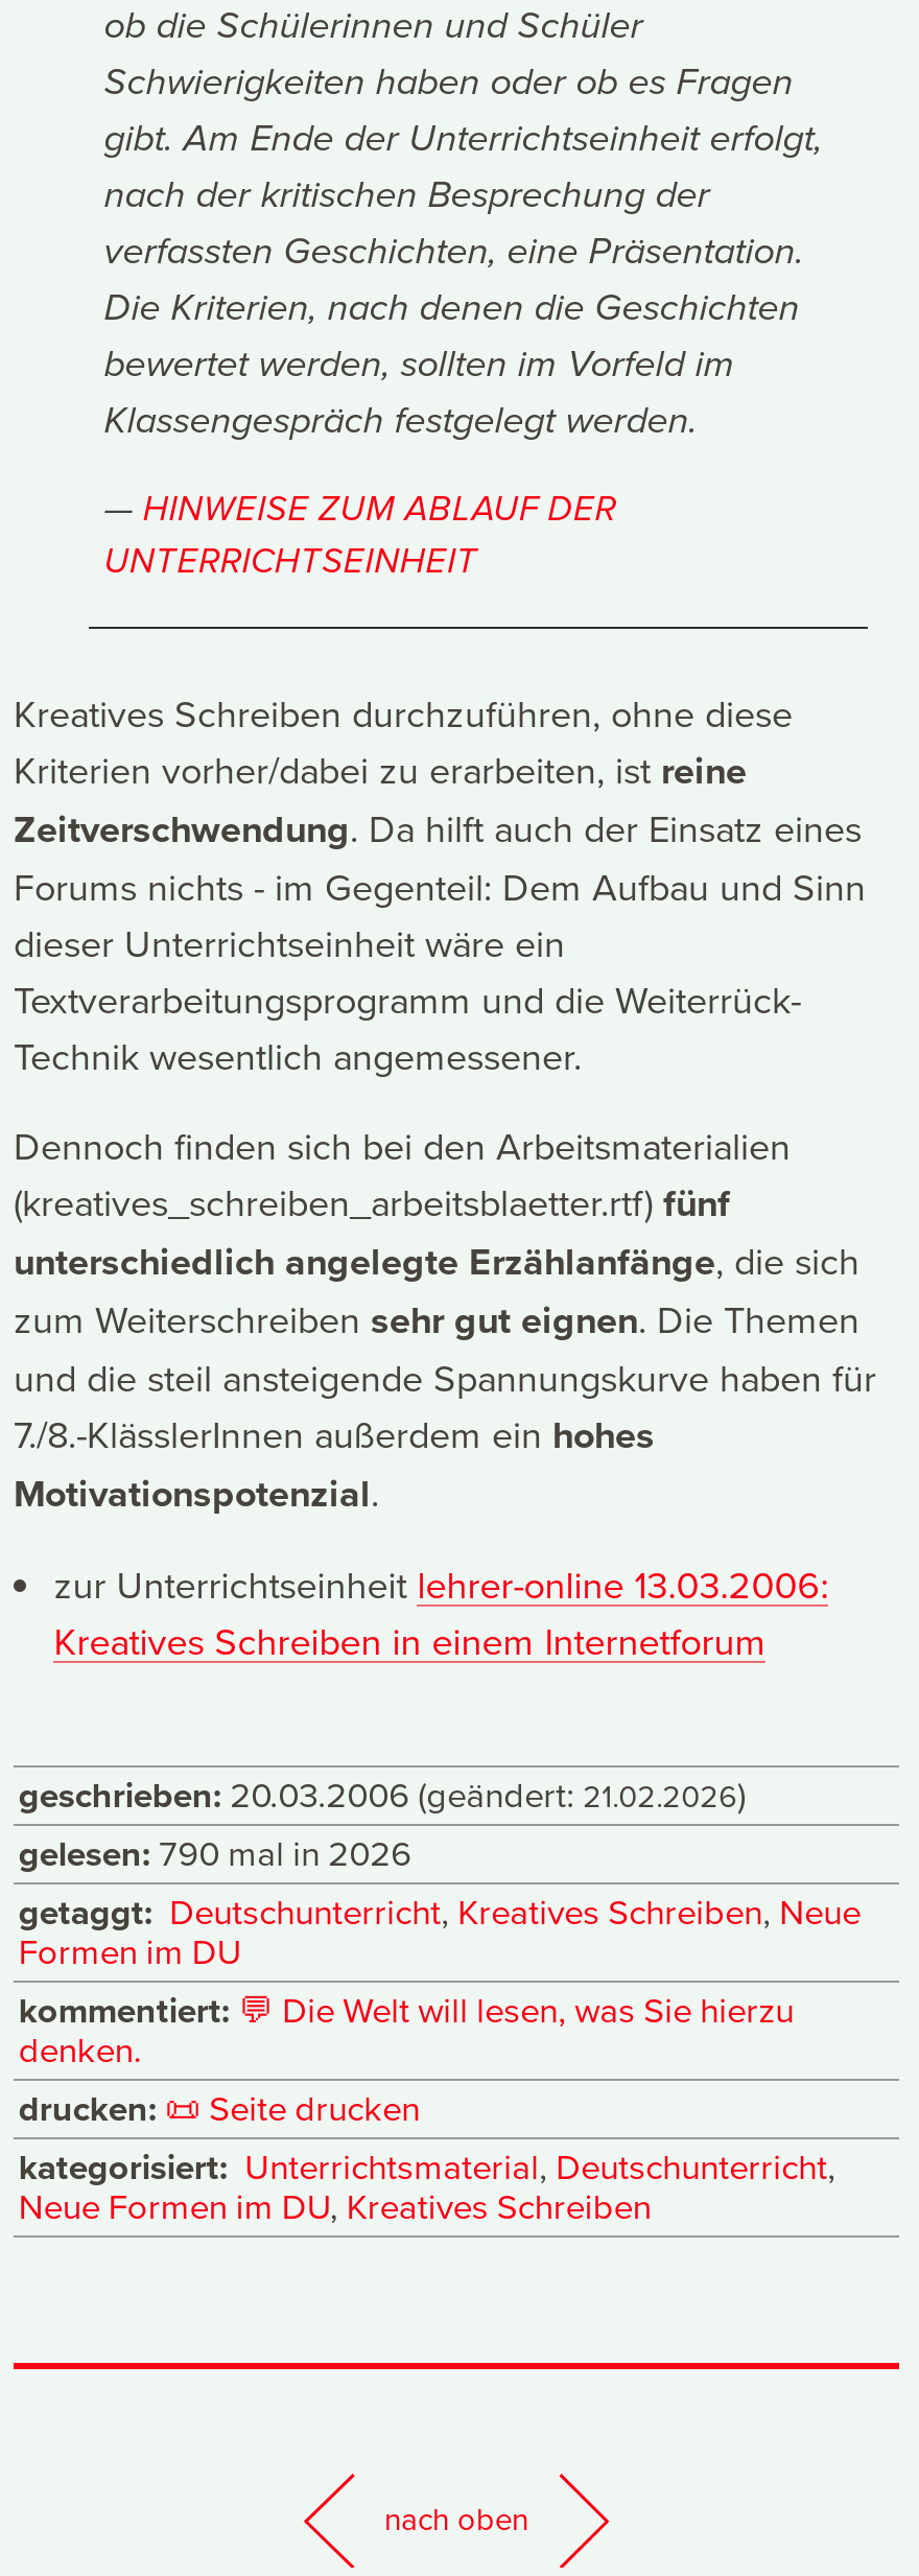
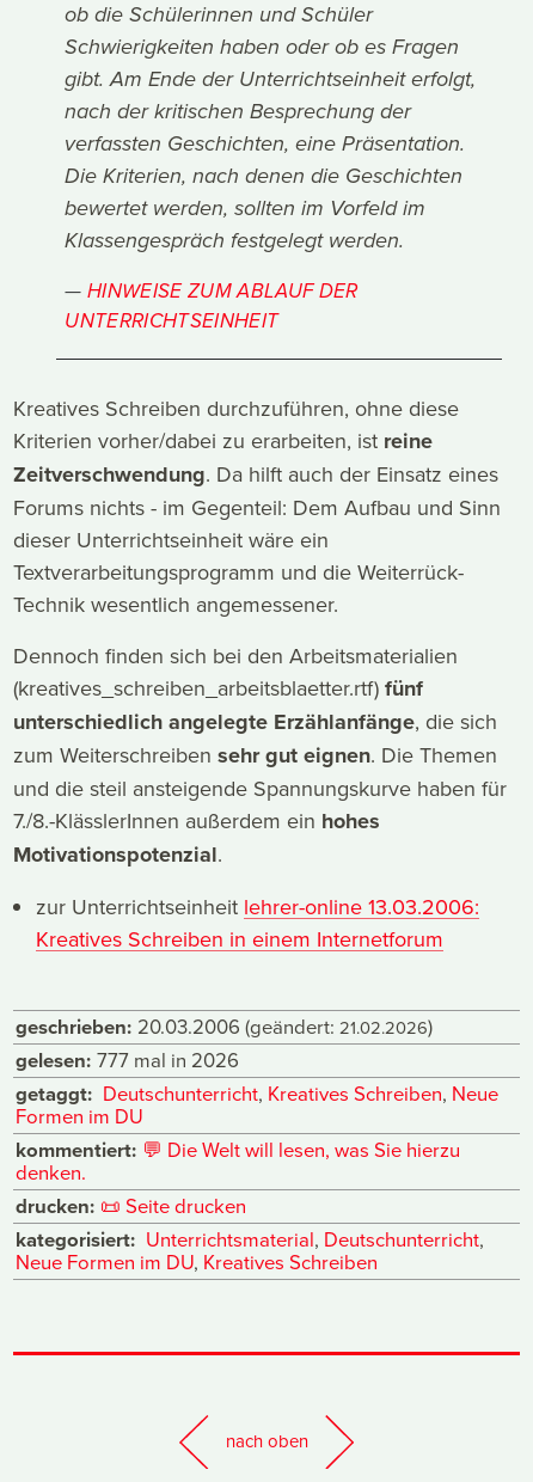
[19,1829,412,1879] gelesen: 790 mal in 2026 -> [16,1046,239,1075] gelesen: 777 mal in 2026

